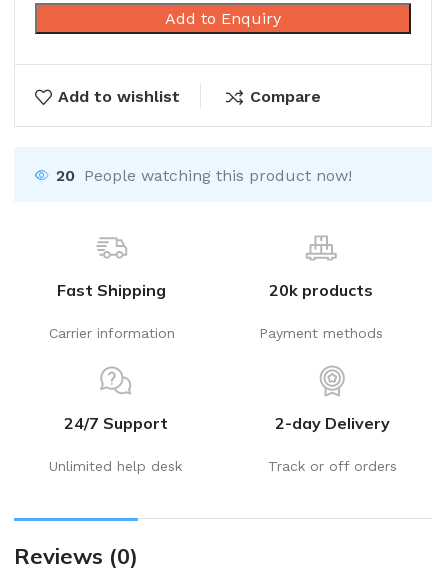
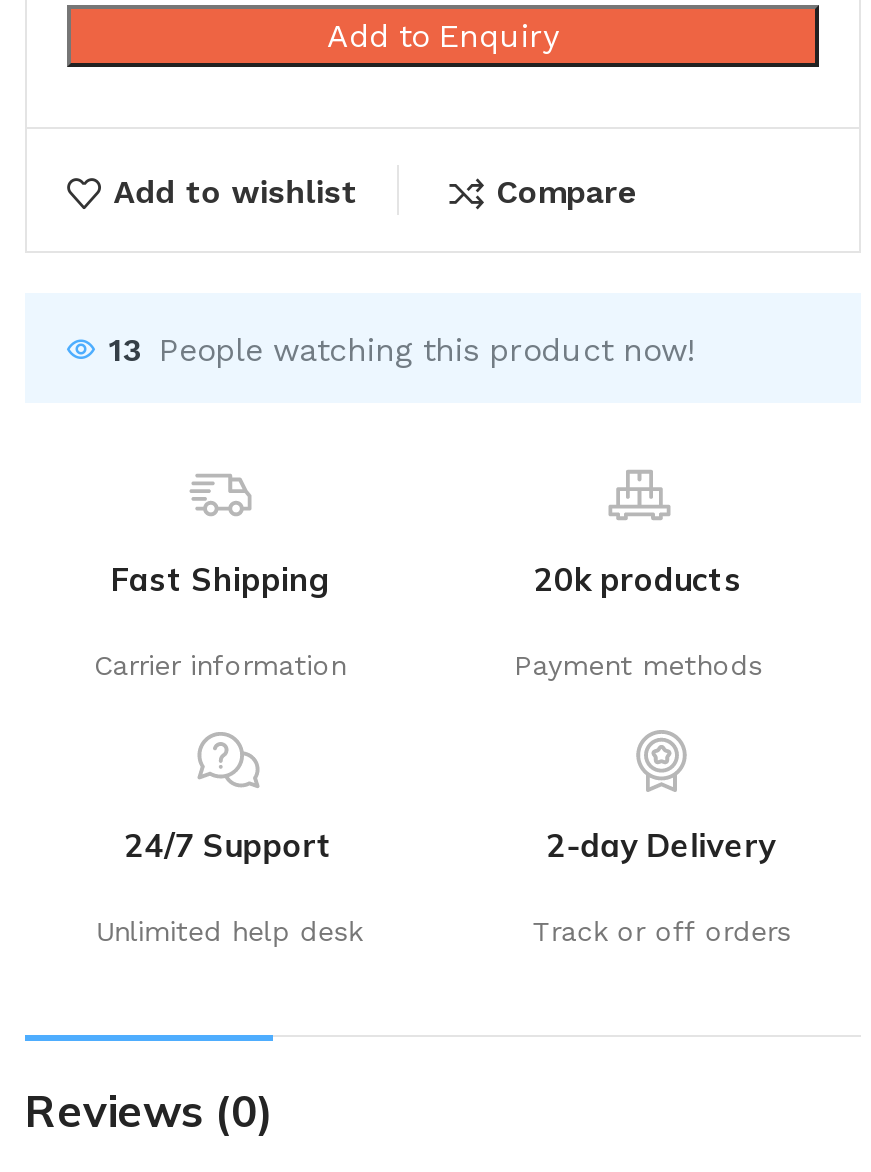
[56,166,352,185] 20 People watching this product now! -> [109,331,695,369] 13 People watching this product now!

